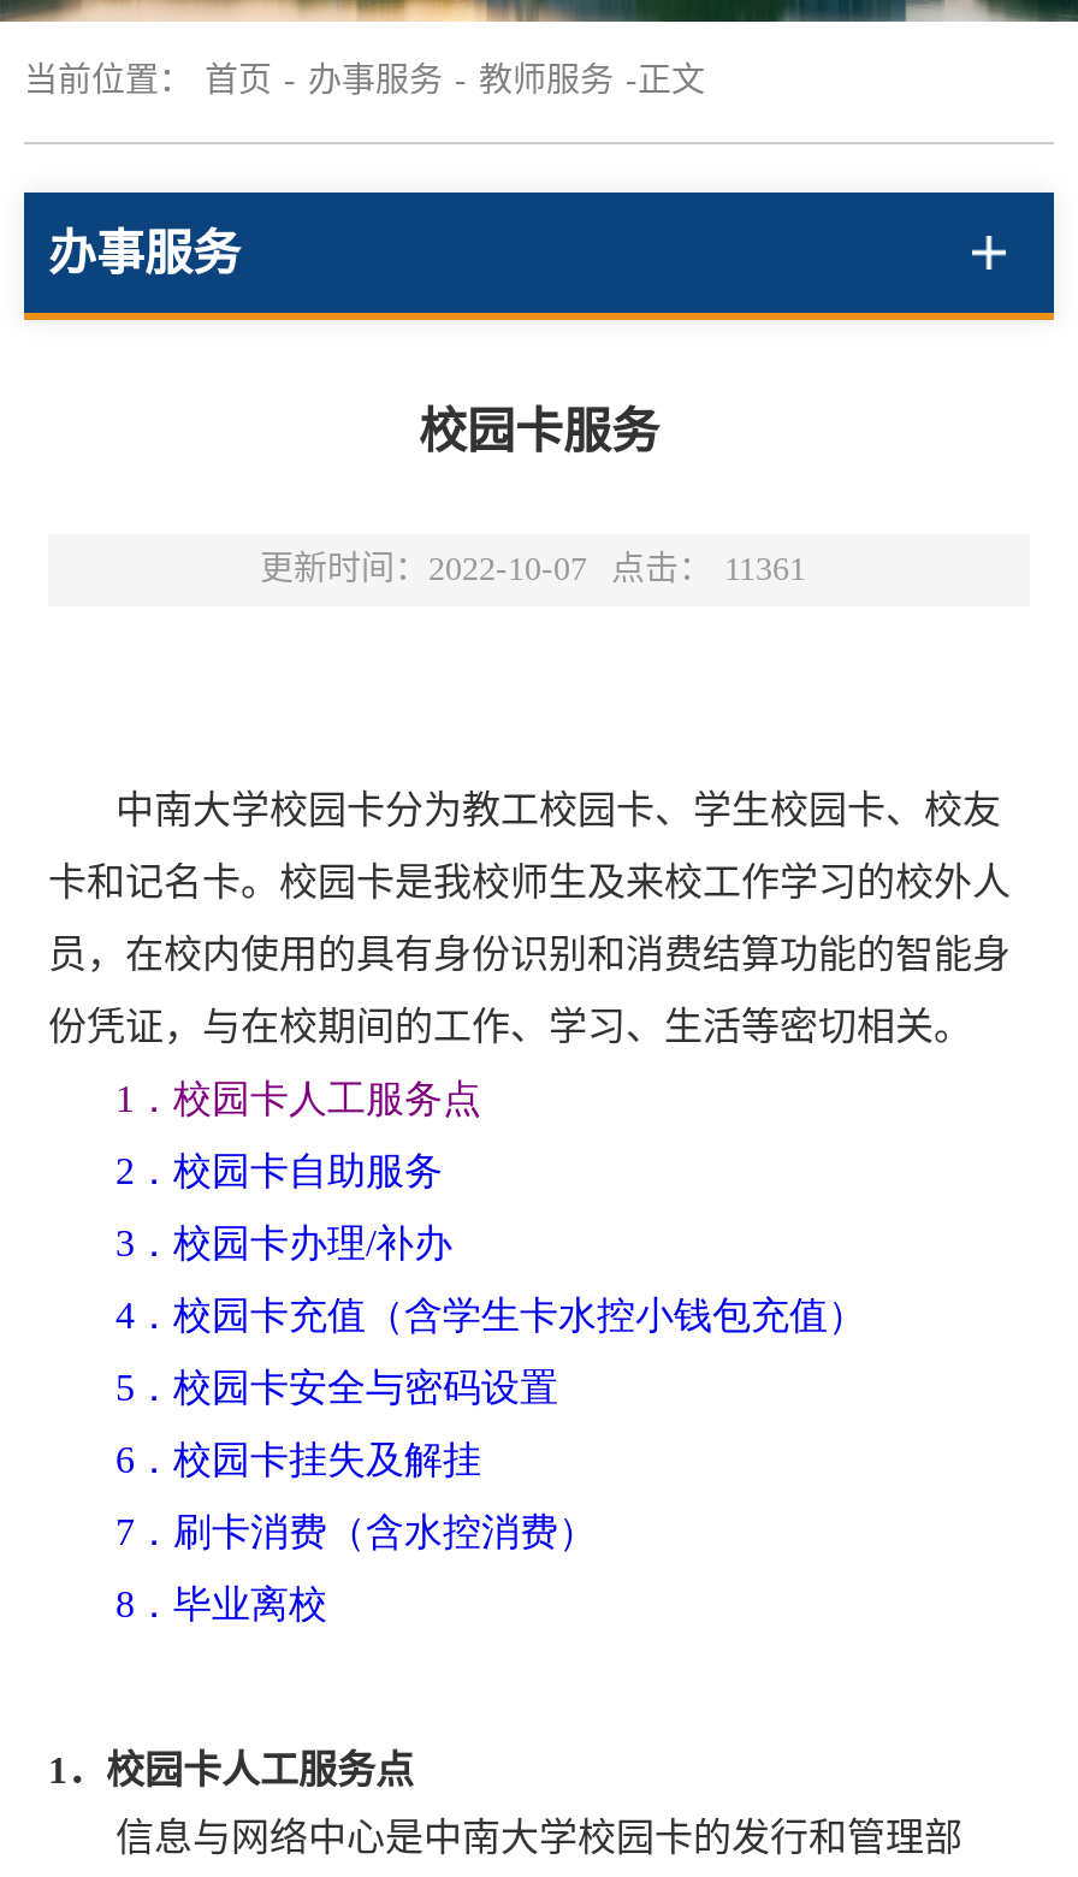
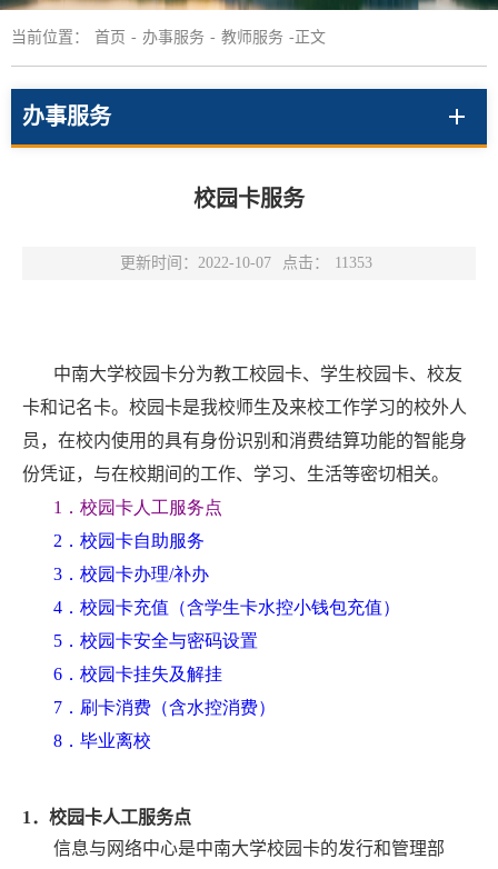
[260,550,806,588] 更新时间：2022-10-07 点击： 11361 -> [120,254,372,272] 更新时间：2022-10-07 点击： 11353

